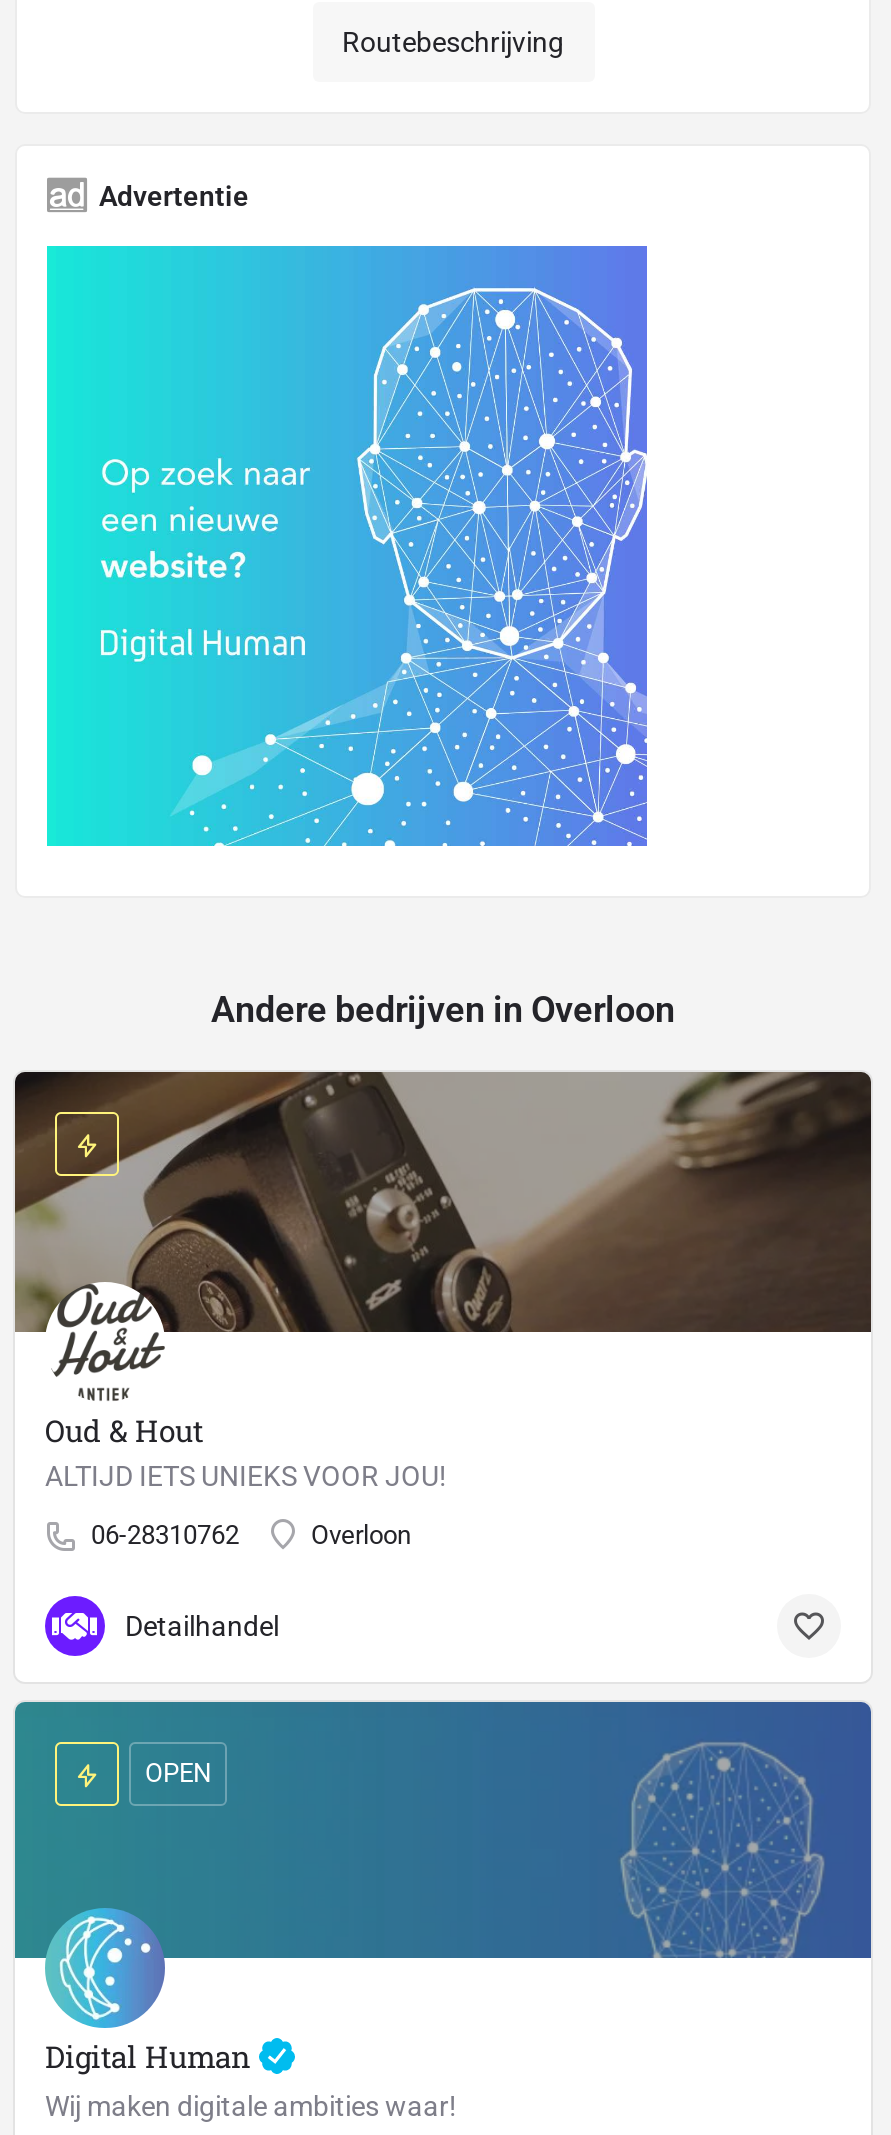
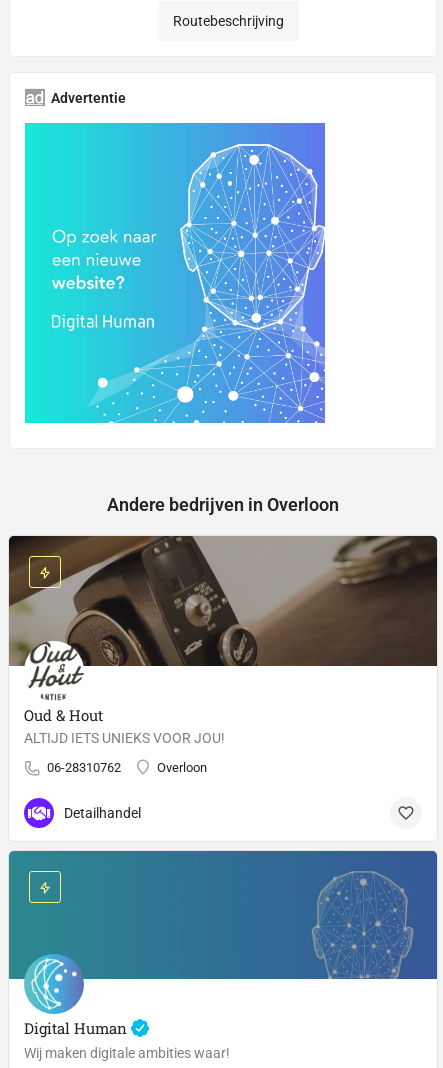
[145,1759,211,1789] OPEN -> none

